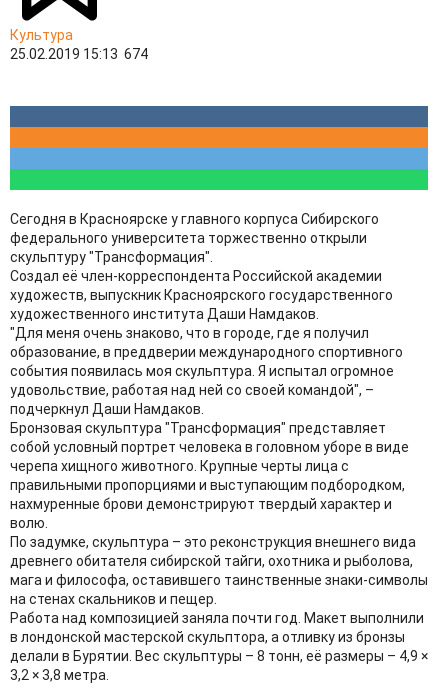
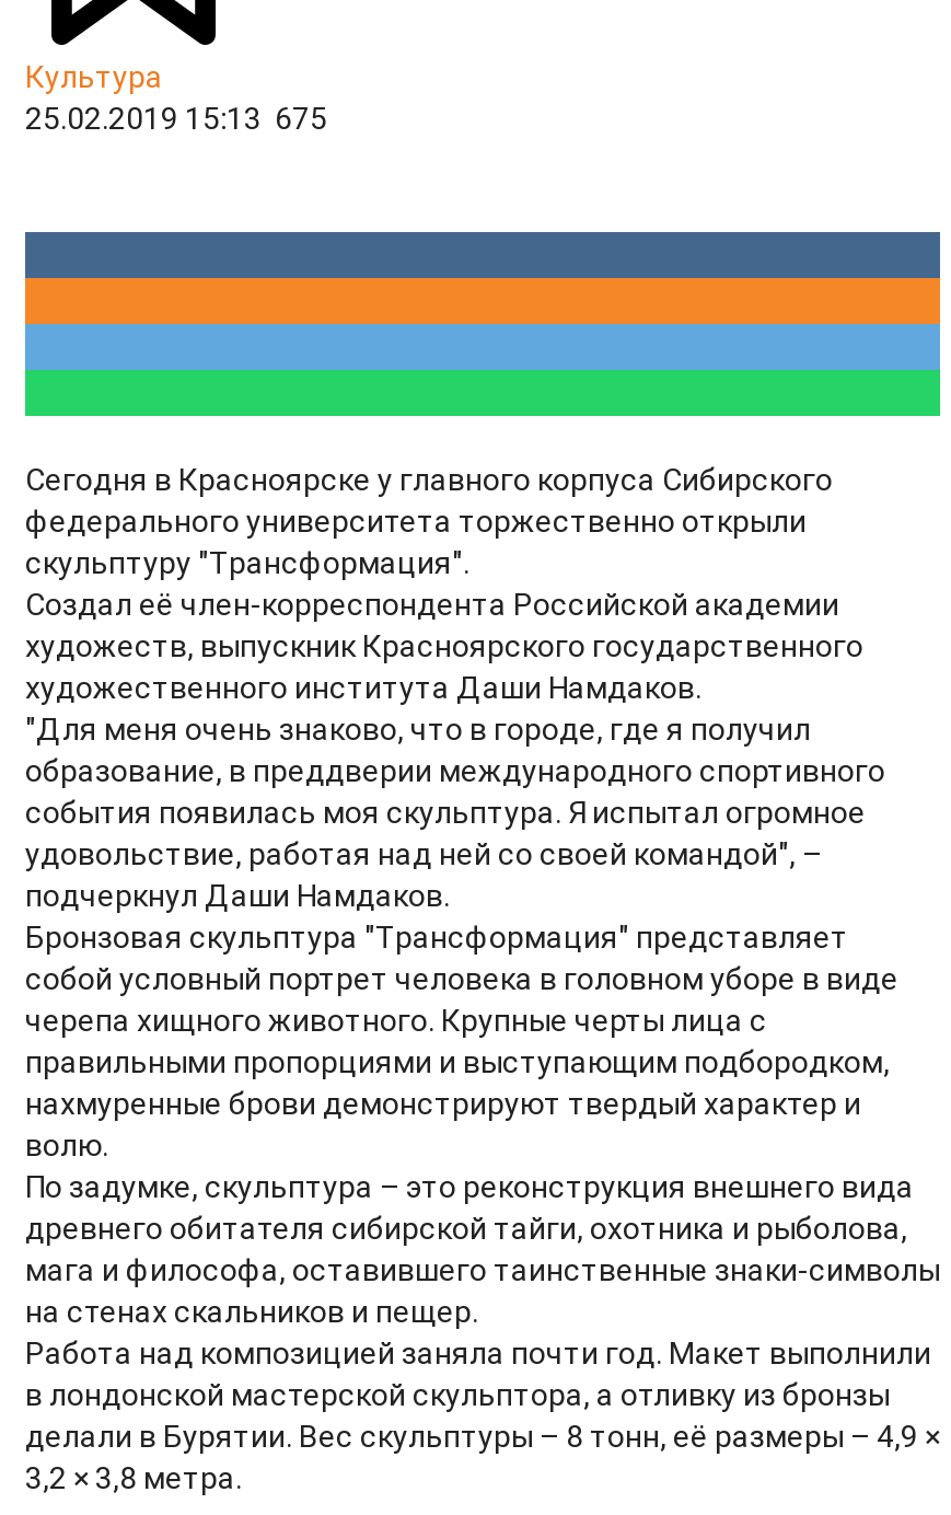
[10,46,148,62] 25.02.2019 15:13 674 -> [25,101,327,136] 25.02.2019 15:13 675

